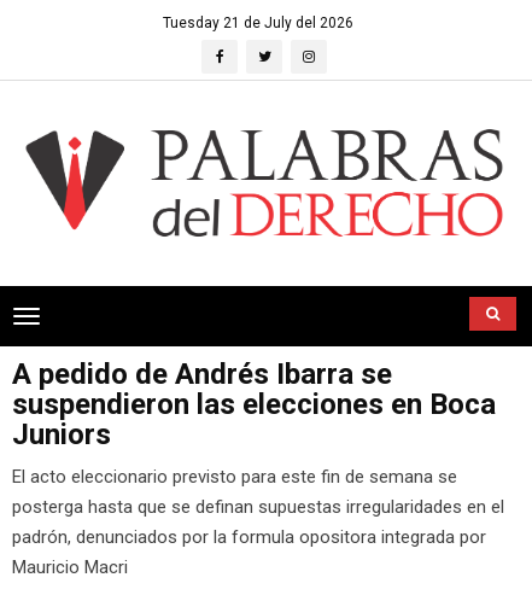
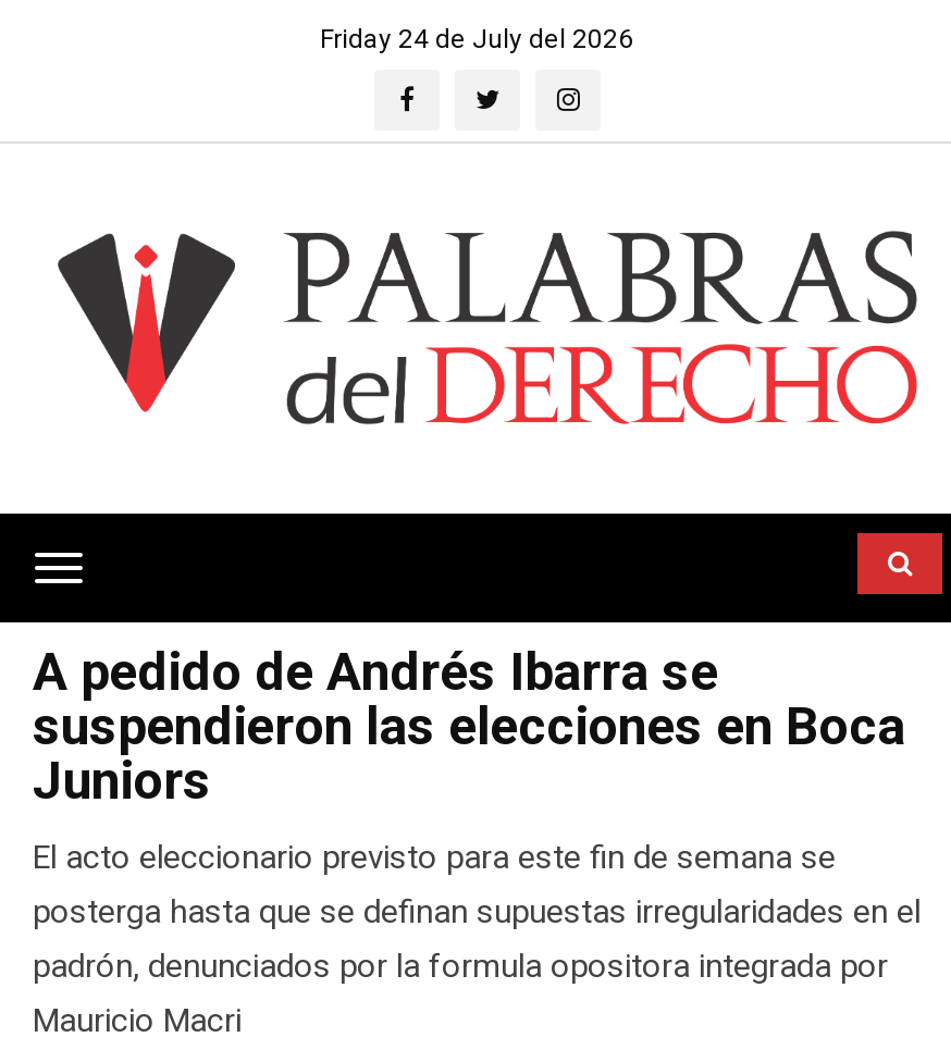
[163,14,353,31] Tuesday 21 de July del 2026 -> [320,24,633,54] Friday 24 de July del 2026

